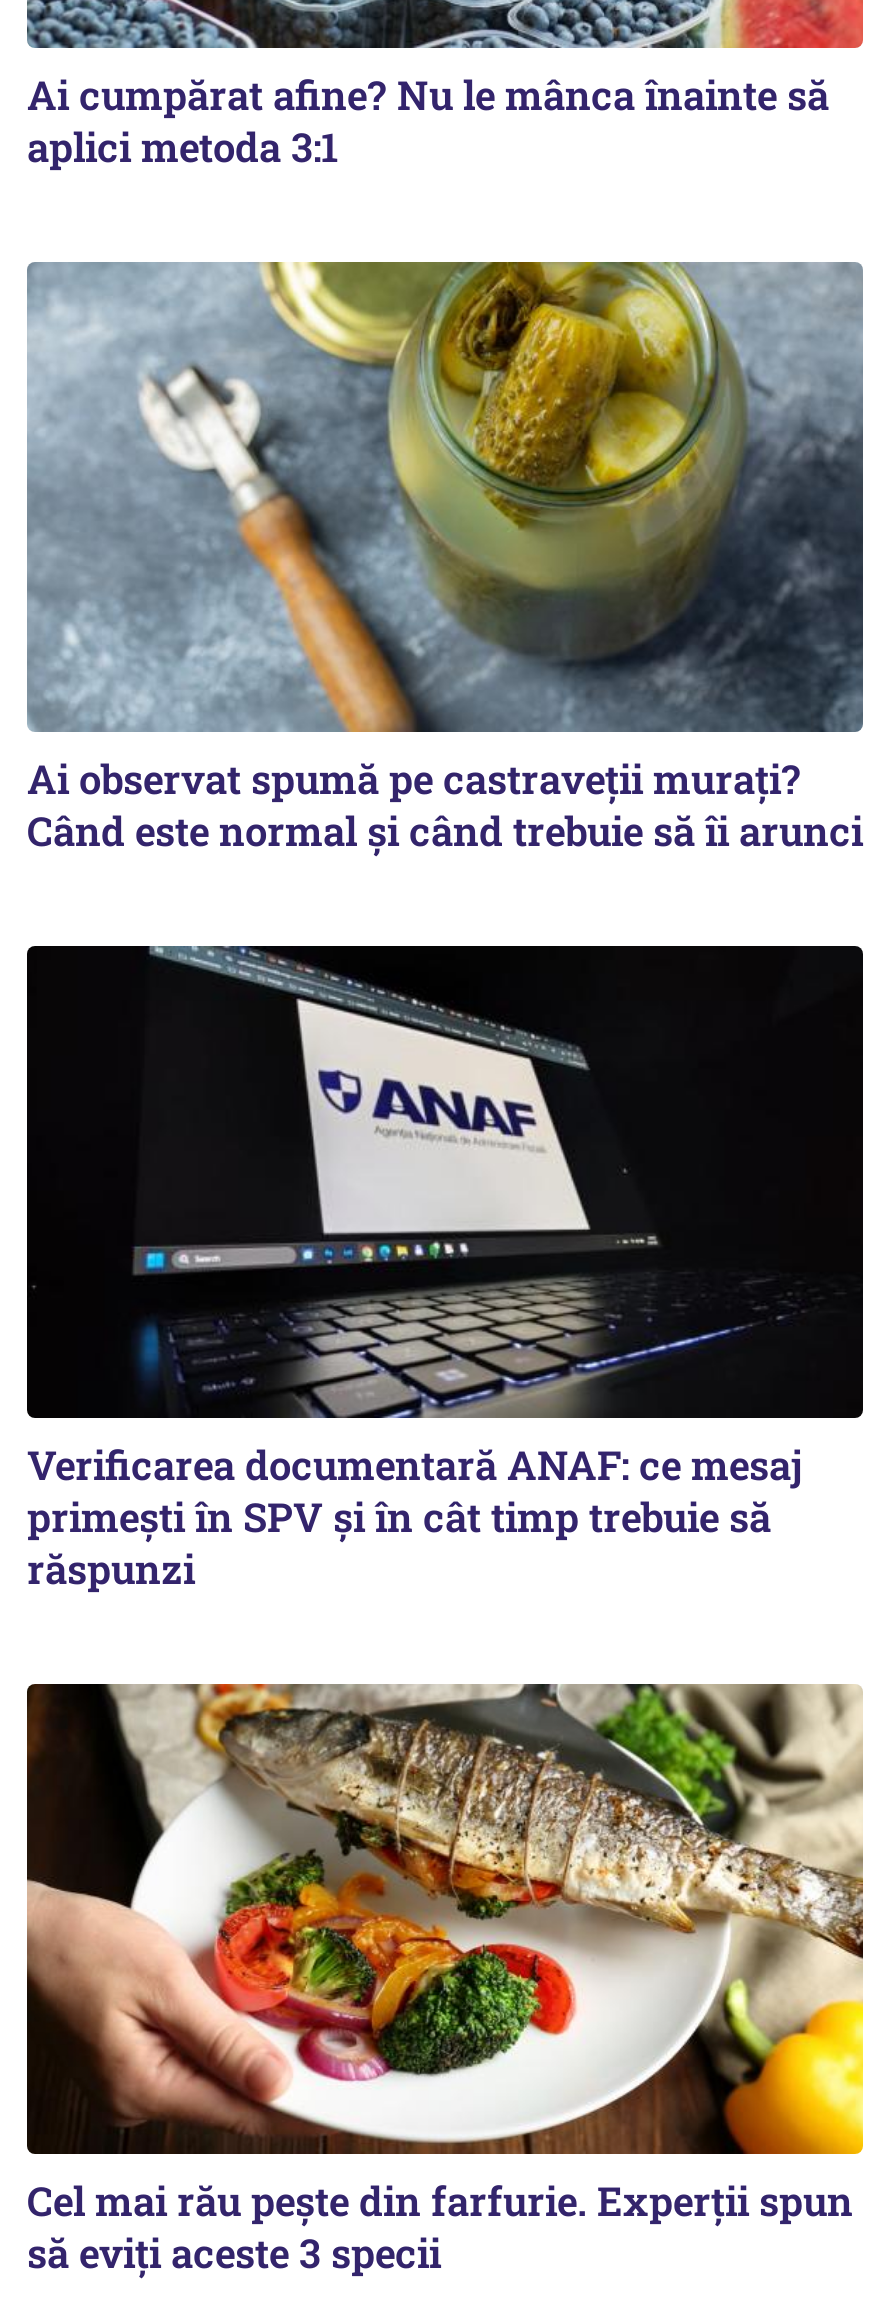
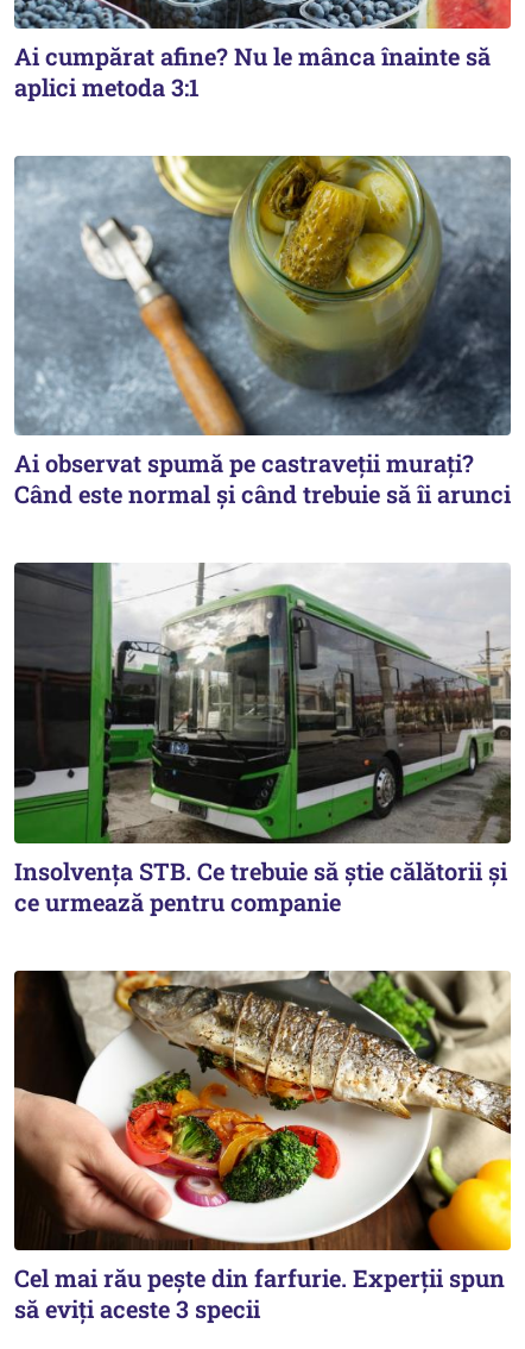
[27,944,865,1593] [image] | Verificarea documentară ANAF: ce mesaj | primești în SPV și în cât timp trebuie să | răspunzi -> [13,563,512,917] [image] | Insolvenţa STB. Ce trebuie să ştie călătorii şi | ce urmează pentru companie

